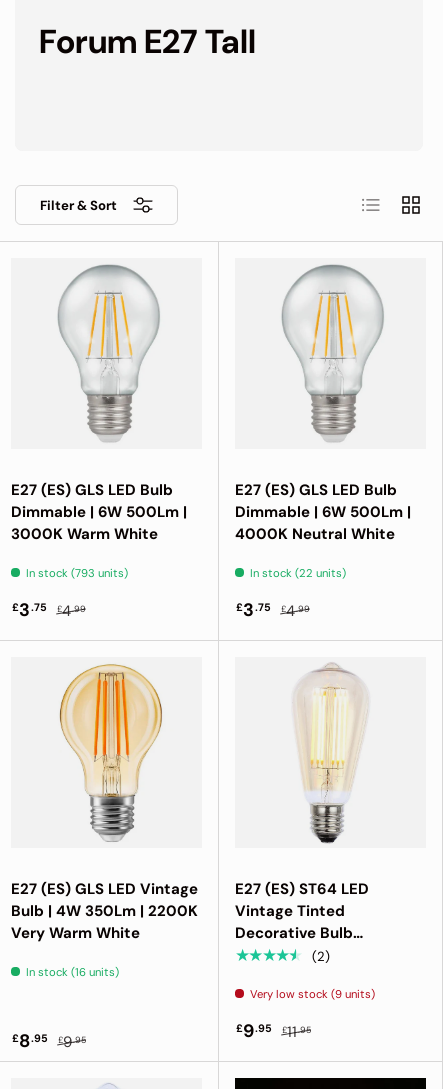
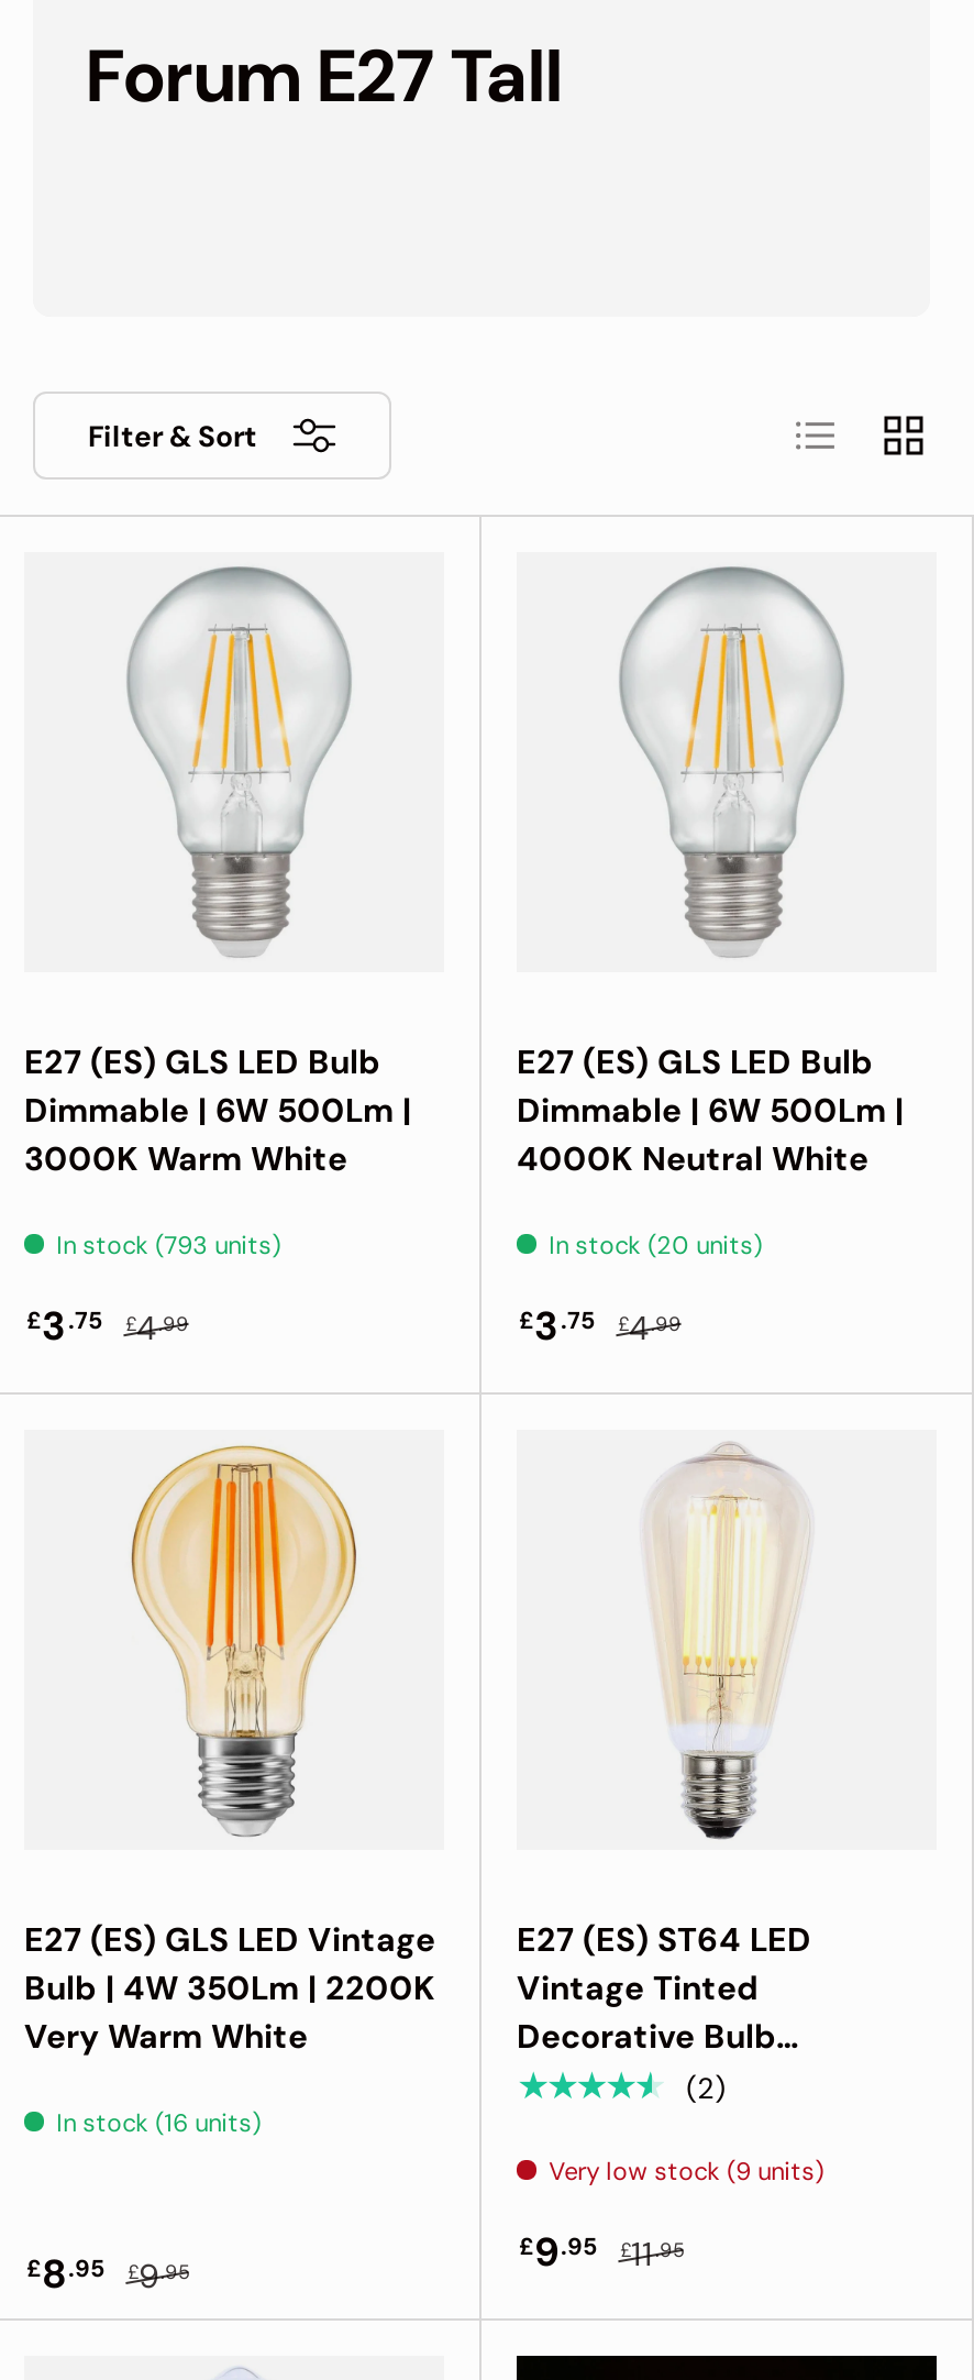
[250,566,346,580] In stock (22 units) -> [549,1230,762,1261] In stock (20 units)

